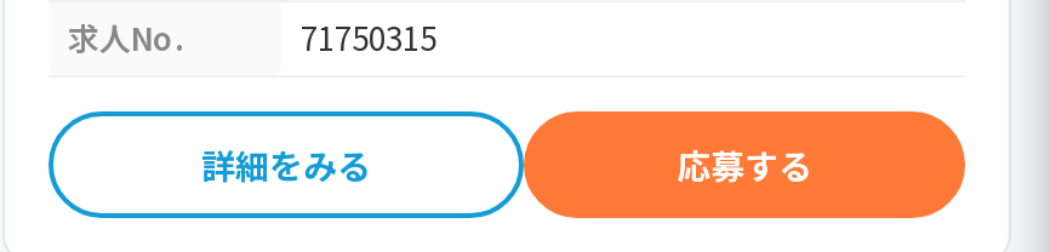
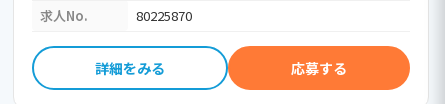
[301,15,436,61] 71750315 -> [136,6,192,25] 80225870

